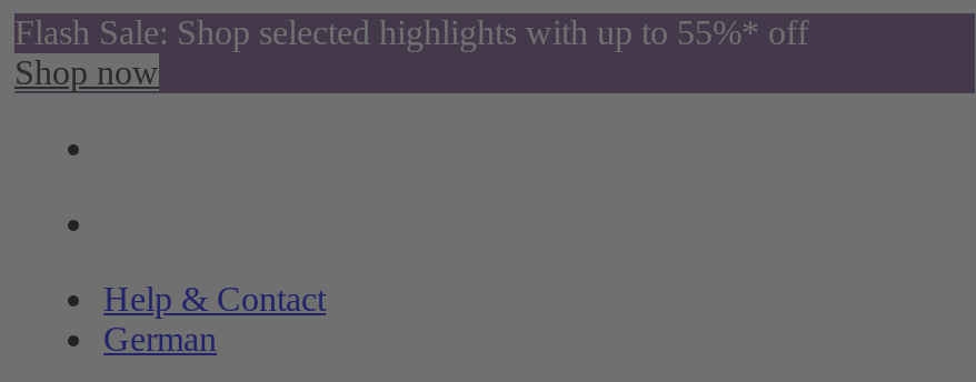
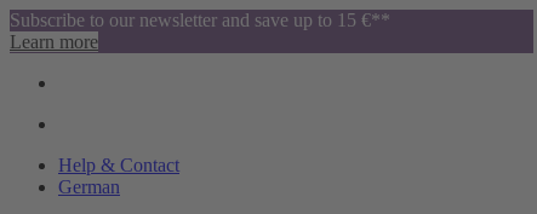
[14,13,808,91] Flash Sale: Shop selected highlights with up to 55%* off | Shop now -> [10,10,390,52] Subscribe to our newsletter and save up to 15 €** | Learn more

